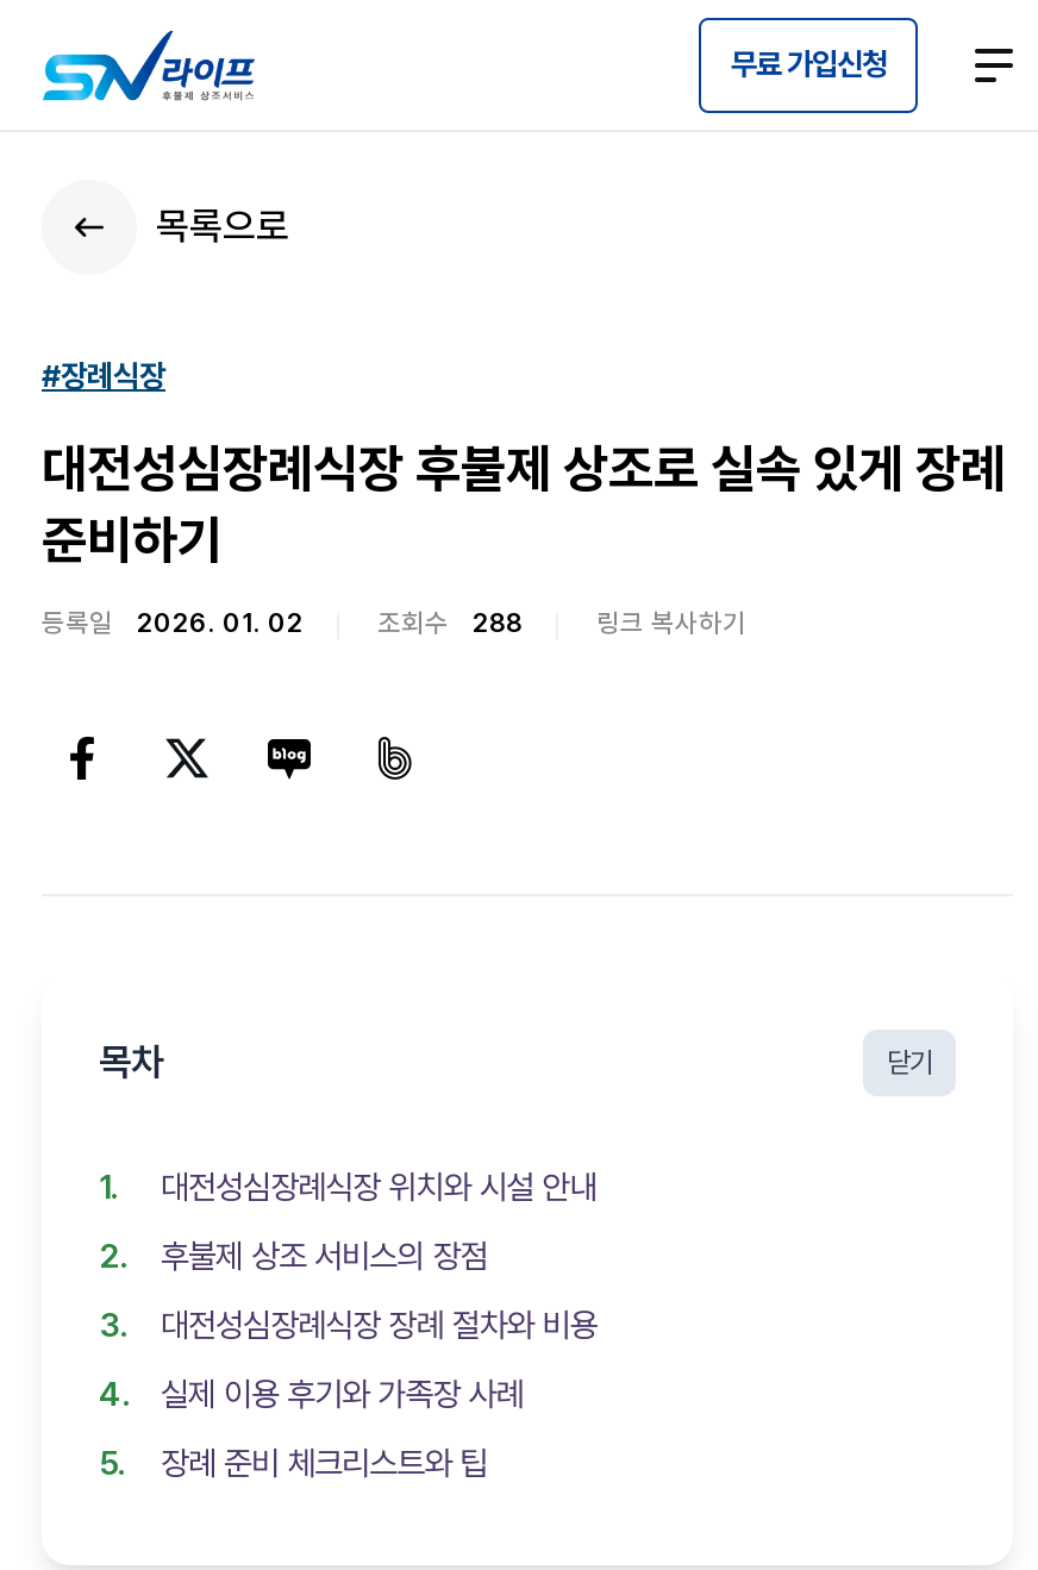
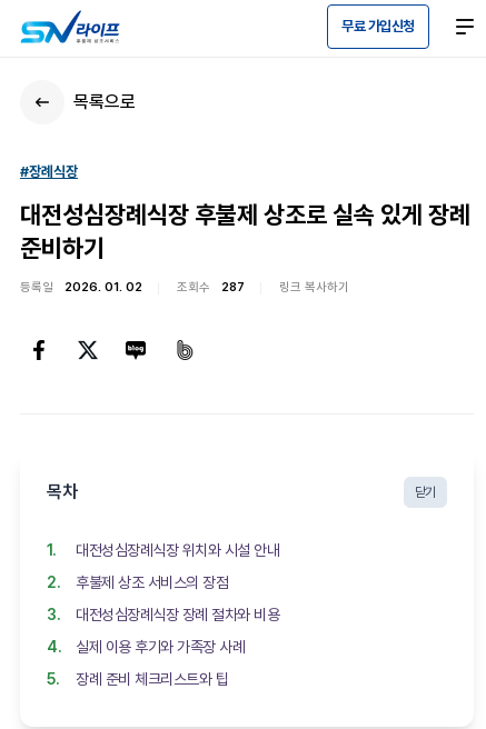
[377,608,523,639] 조회수 288 -> [177,280,245,294] 조회수 287

